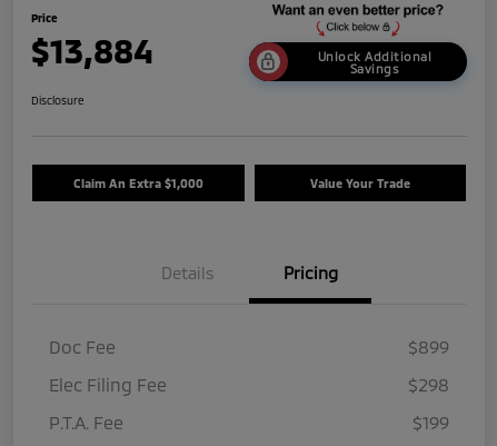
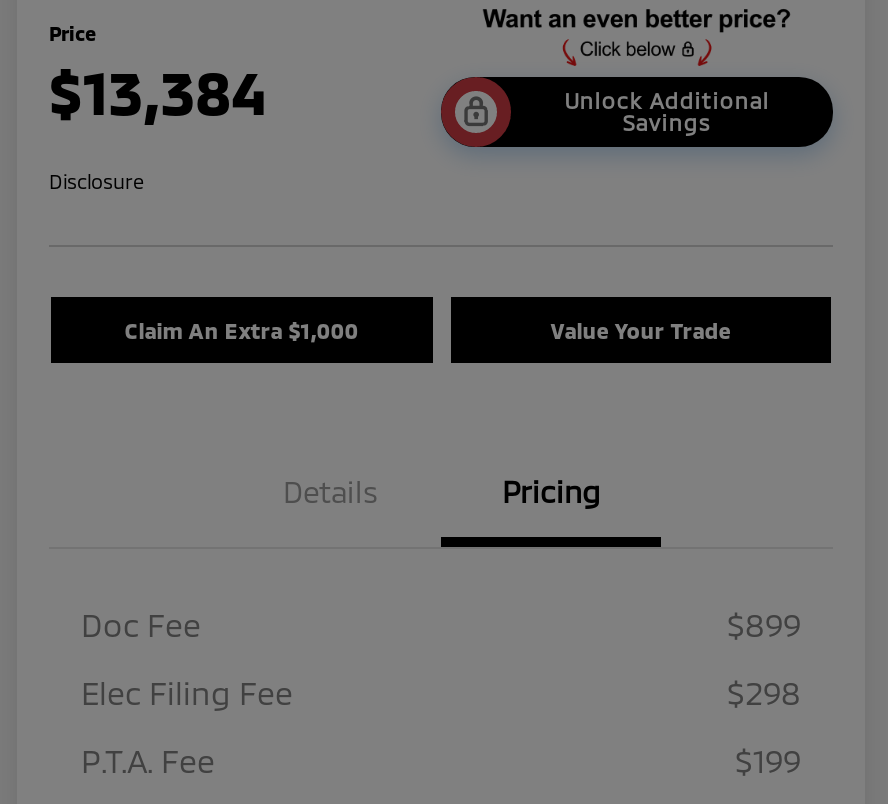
[31,30,153,70] $13,884 -> [49,55,267,127] $13,384

